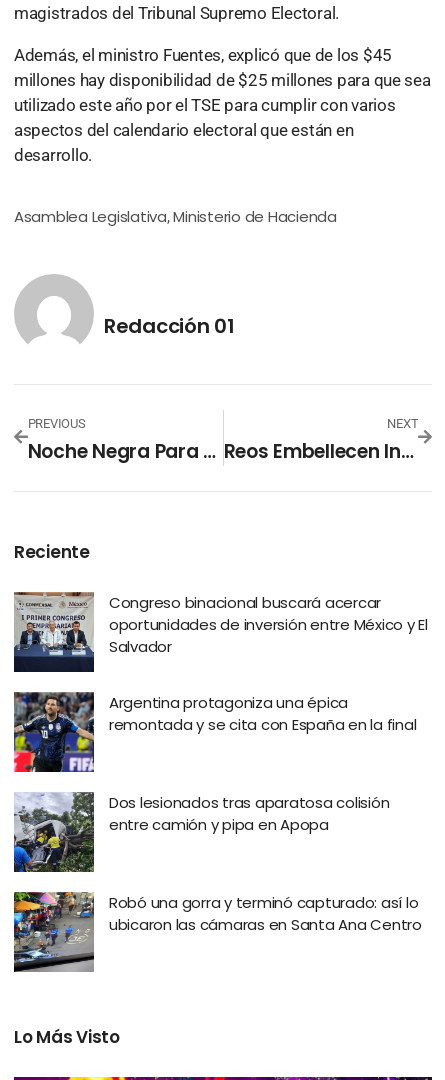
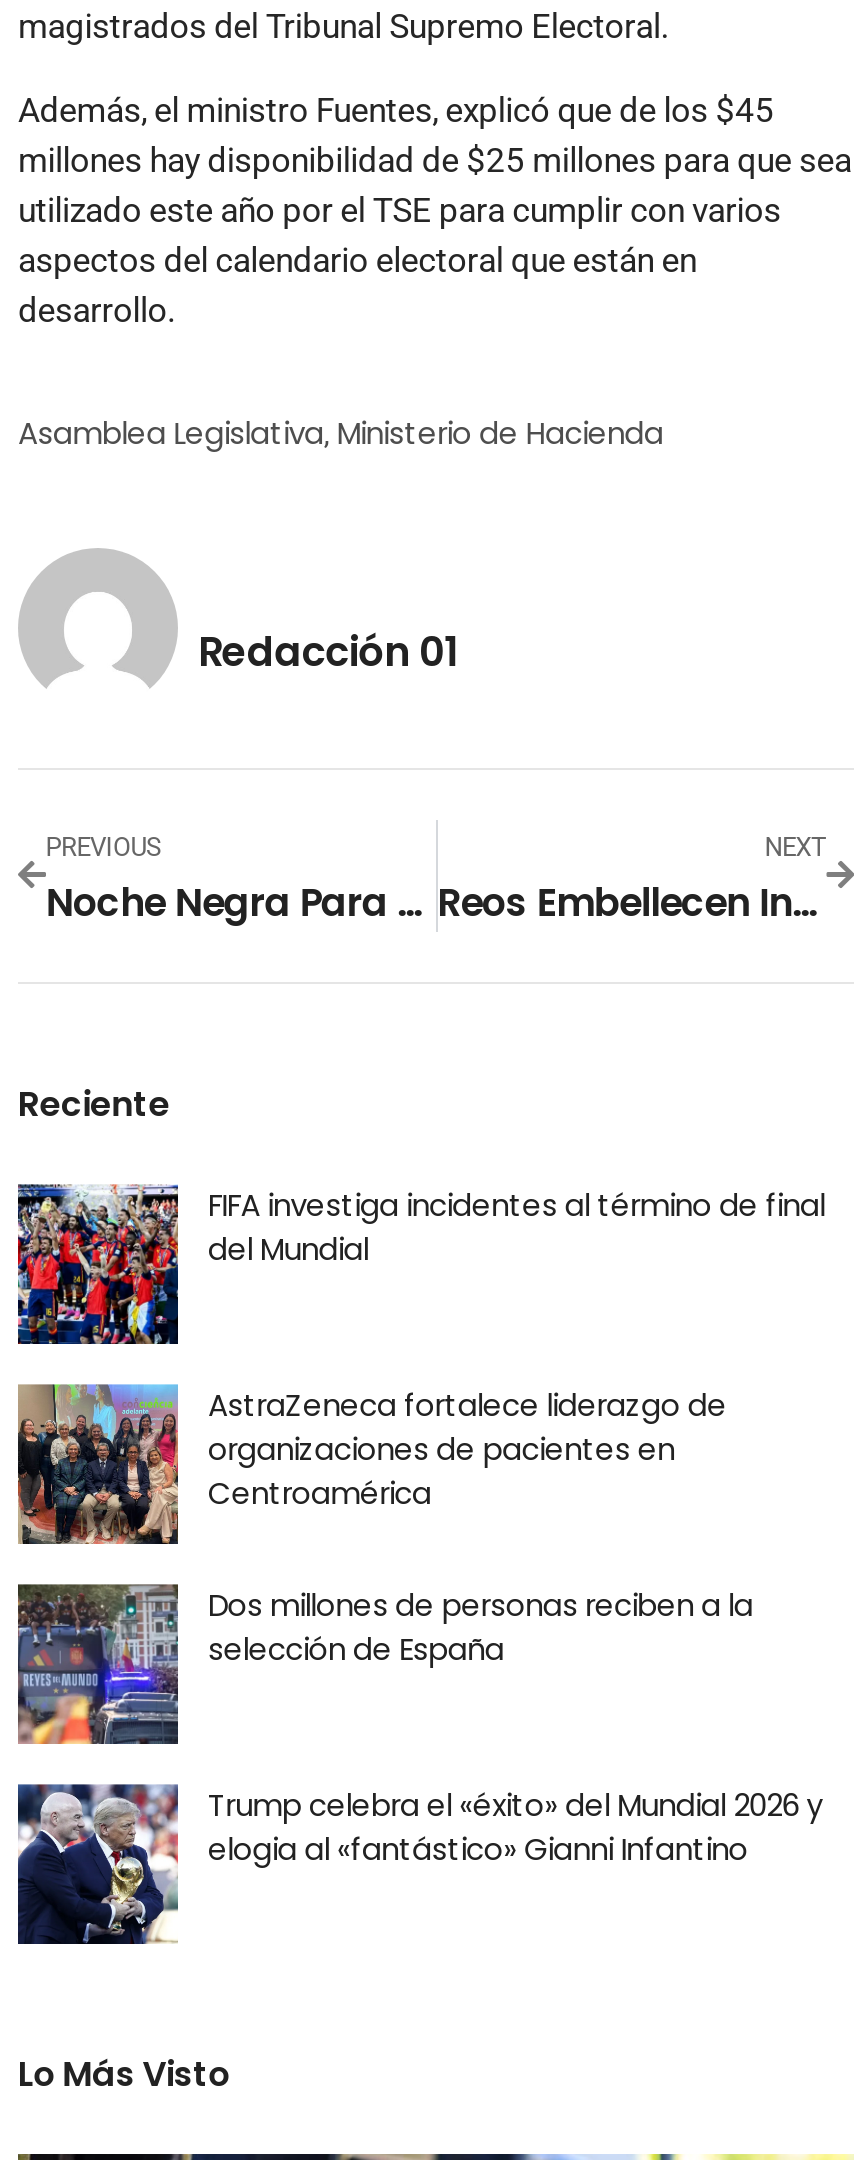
[13,591,428,673] [image] | Congreso binacional buscará acercar | oportunidades de inversión entre México y El | Salvador -> [16,1184,825,1346] [image] | FIFA investiga incidentes al término de final | del Mundial
[13,691,416,773] [image] | Argentina protagoniza una épica | remontada y se cita con España en la final -> [16,1382,727,1546] [image] | AstraZeneca fortalece liderazgo de | organizaciones de pacientes en | Centroamérica
[13,792,389,873] [image] | Dos lesionados tras aparatosa colisión | entre camión y pipa en Apopa -> [16,1582,753,1746] [image] | Dos millones de personas reciben a la | selección de España
[13,891,422,973] [image] | Robó una gorra y terminó capturado: así lo | ubicaron las cámaras en Santa Ana Centro -> [16,1782,822,1946] [image] | Trump celebra el «éxito» del Mundial 2026 y | elogia al «fantástico» Gianni Infantino

